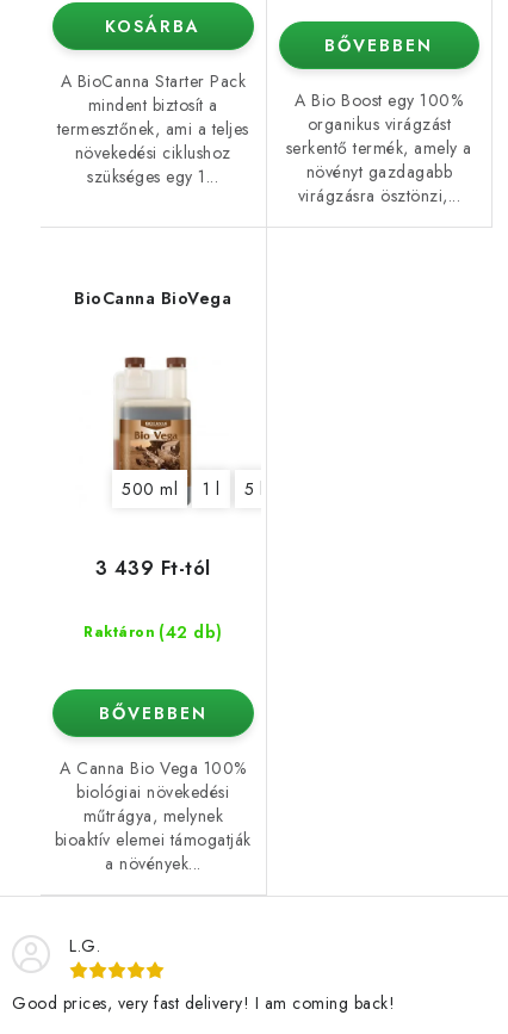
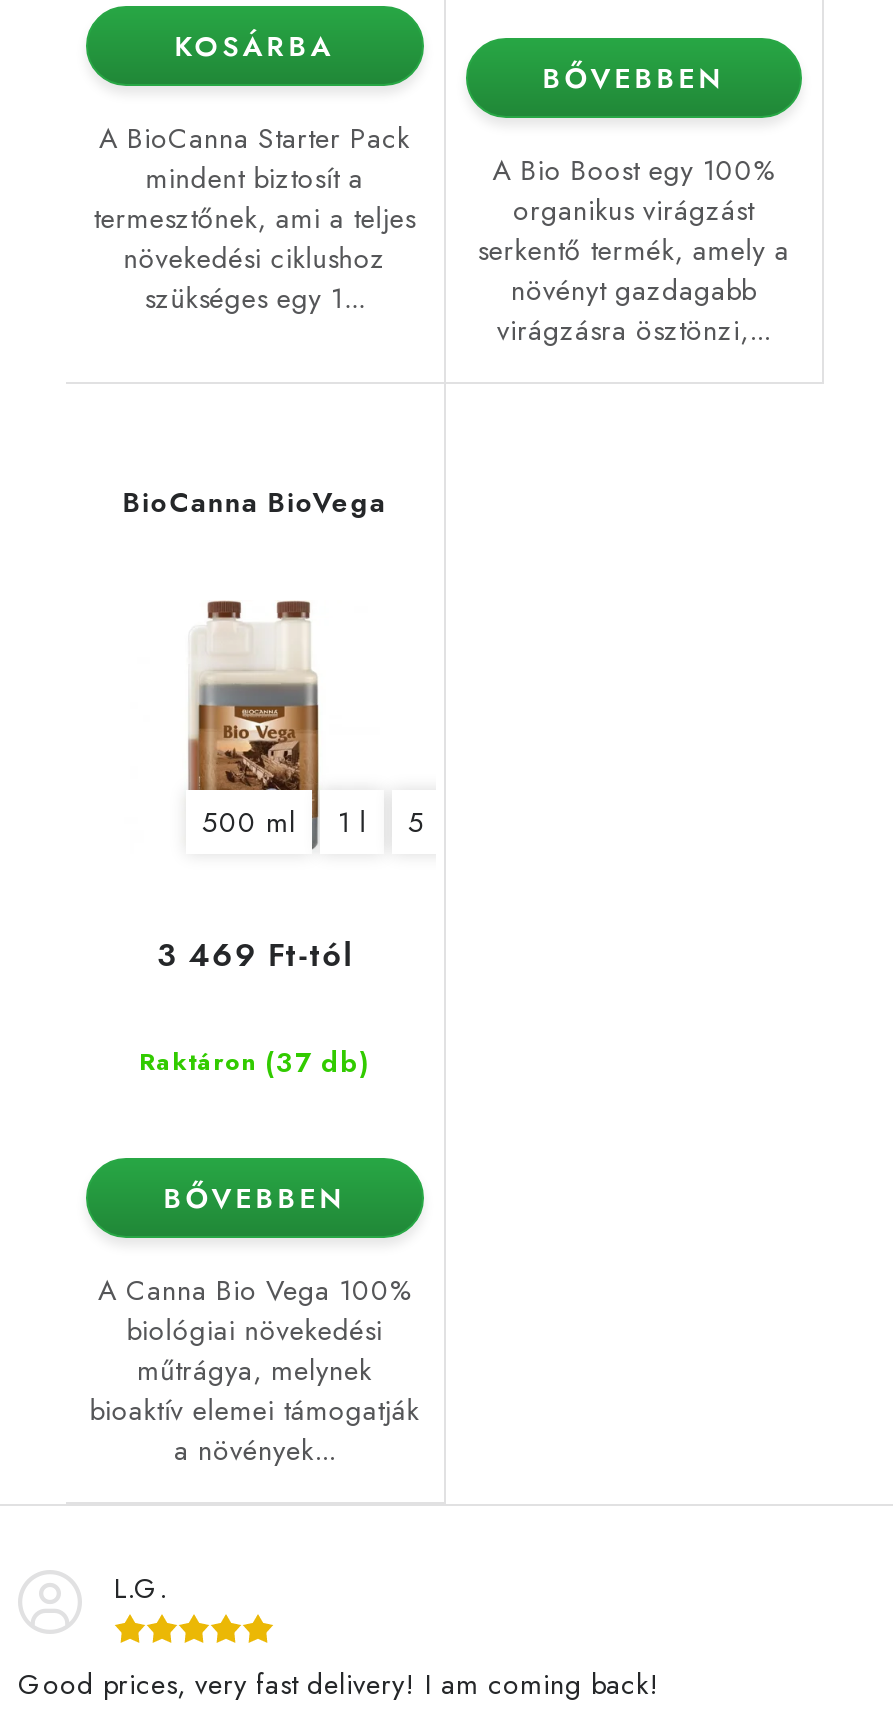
[95,554,211,582] 3 439 Ft-tól -> [156,931,352,977] 3 469 Ft-tól
[83,620,222,644] Raktáron (42 db) -> [139,1041,370,1081] Raktáron (37 db)

